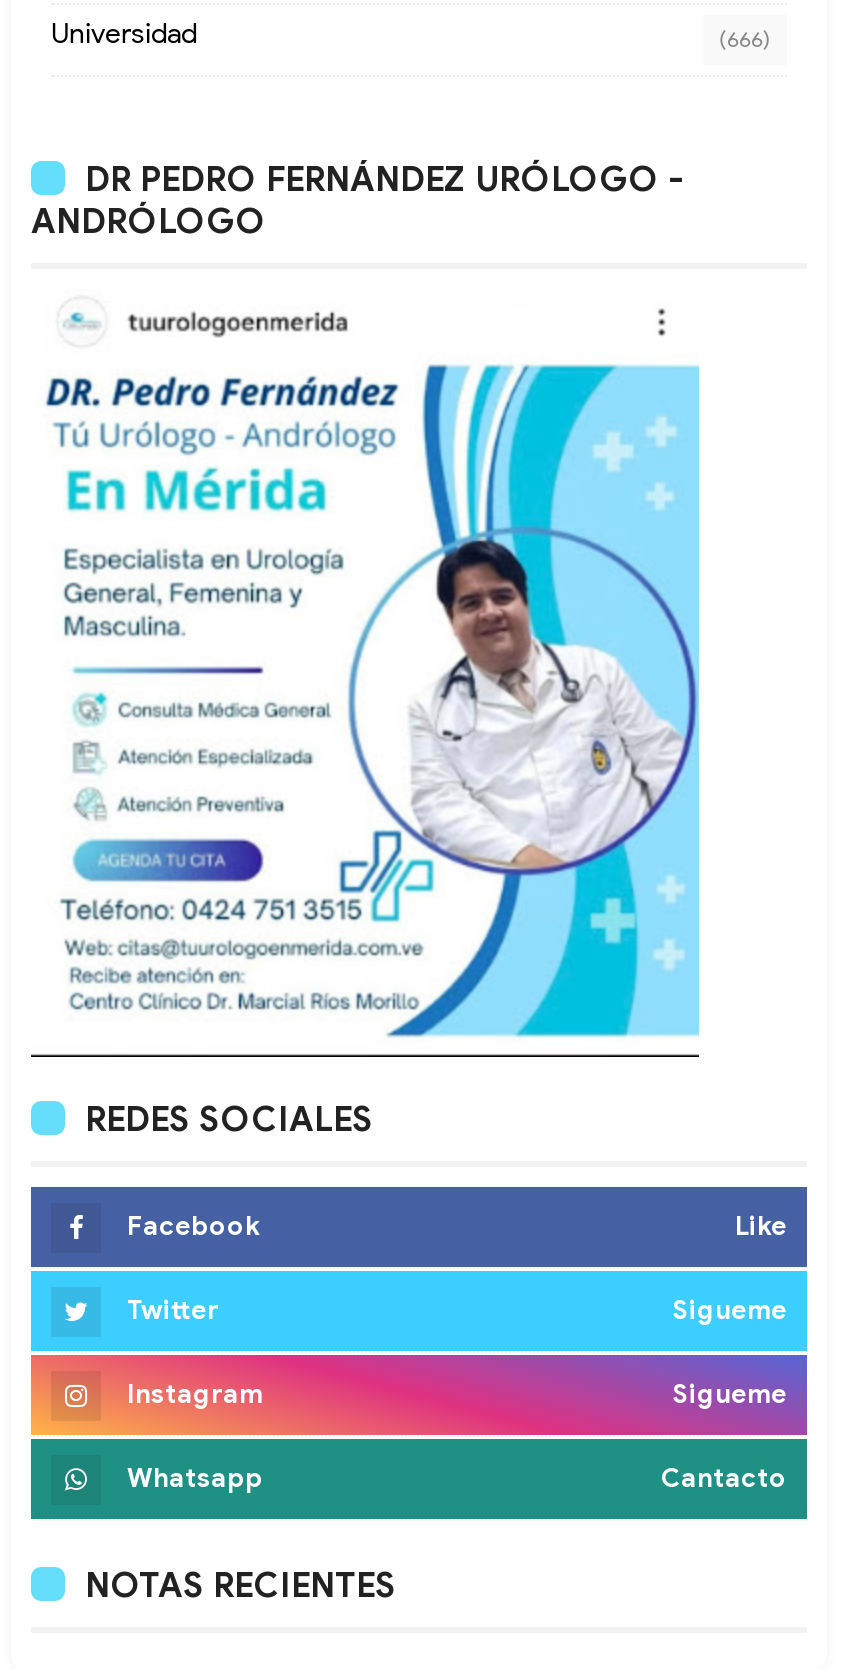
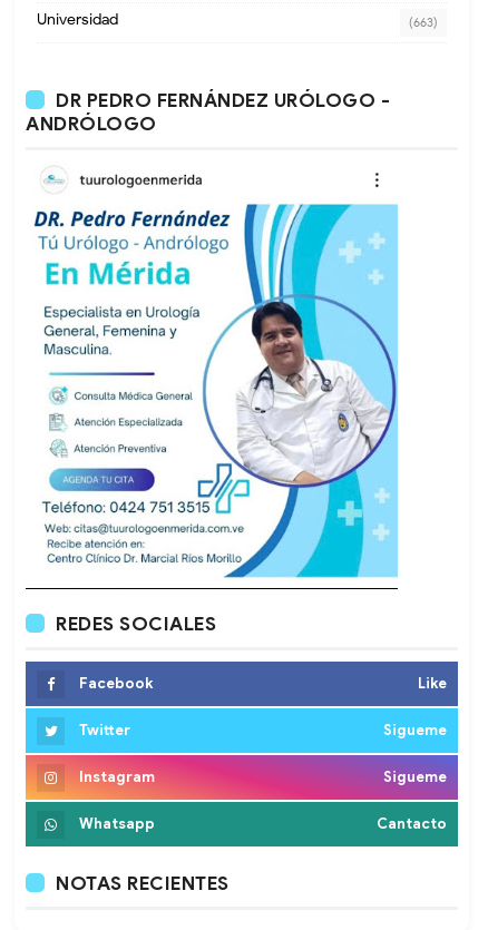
[719,25,771,53] (666) -> [409,15,438,30] (663)

